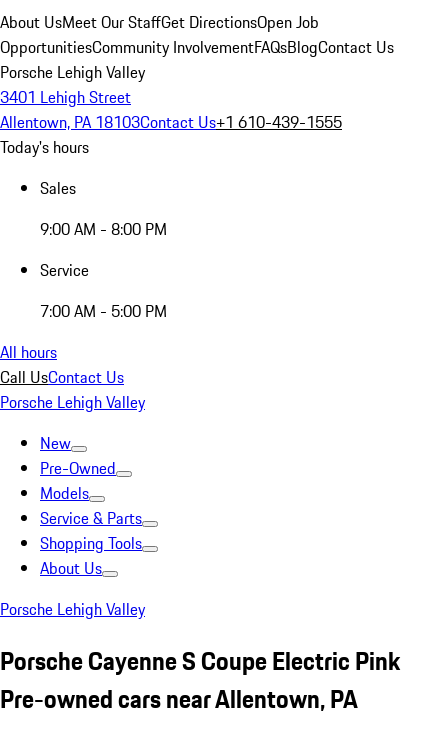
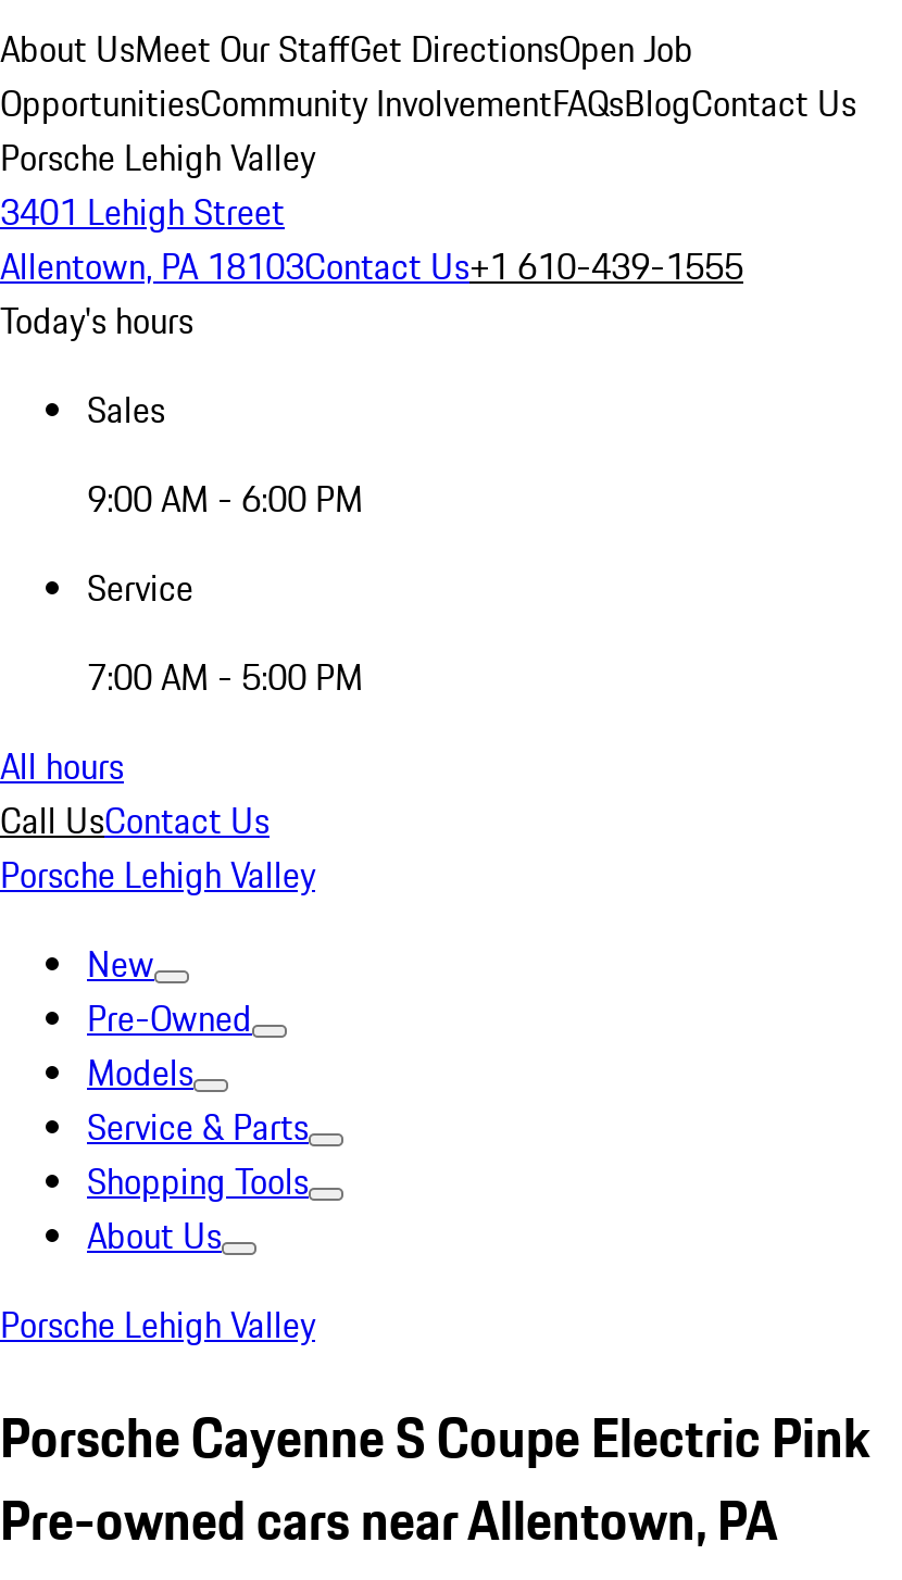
[40,217,167,241] 9:00 AM - 8:00 PM -> [87,473,363,525] 9:00 AM - 6:00 PM

